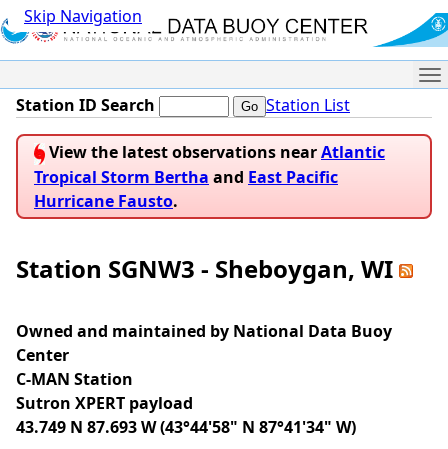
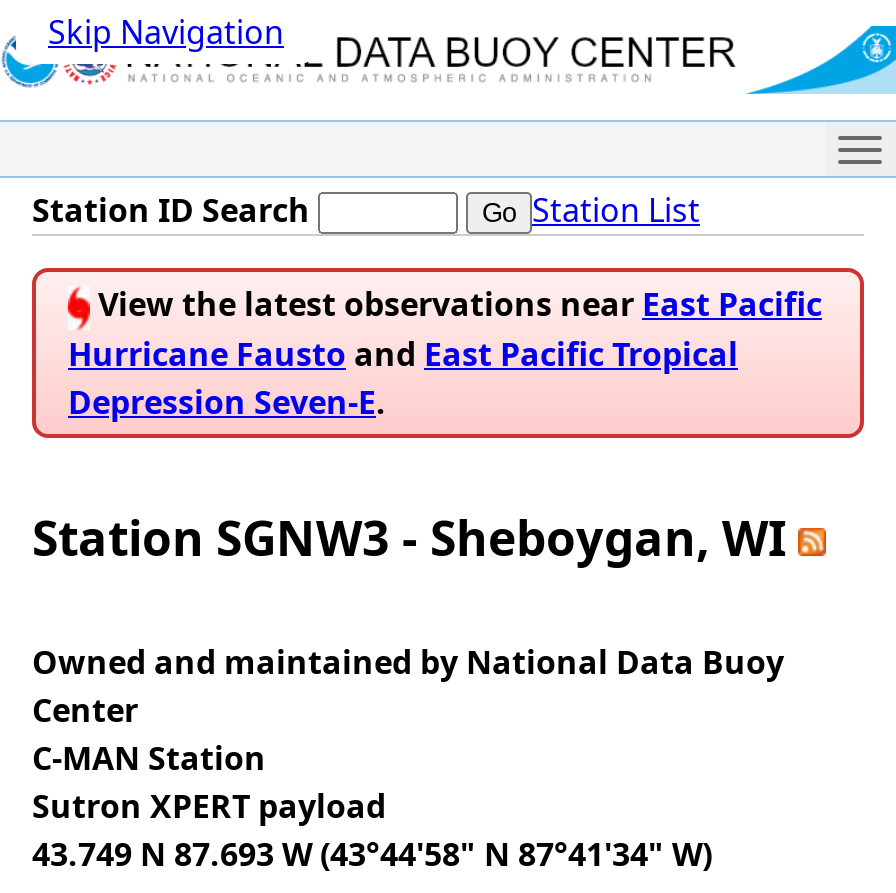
[34,141,385,212] View the latest observations near Atlantic | Tropical Storm Bertha and East Pacific | Hurricane Fausto. -> [68,283,822,424] View the latest observations near East Pacific | Hurricane Fausto and East Pacific Tropical | Depression Seven-E.

